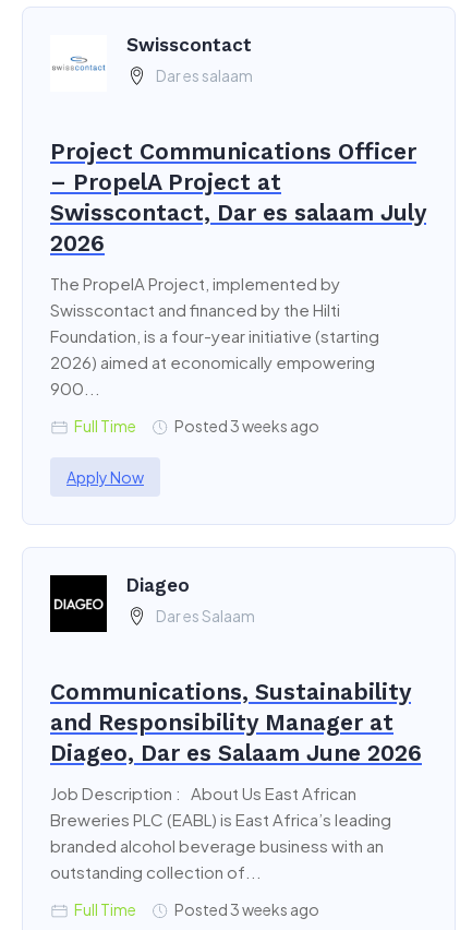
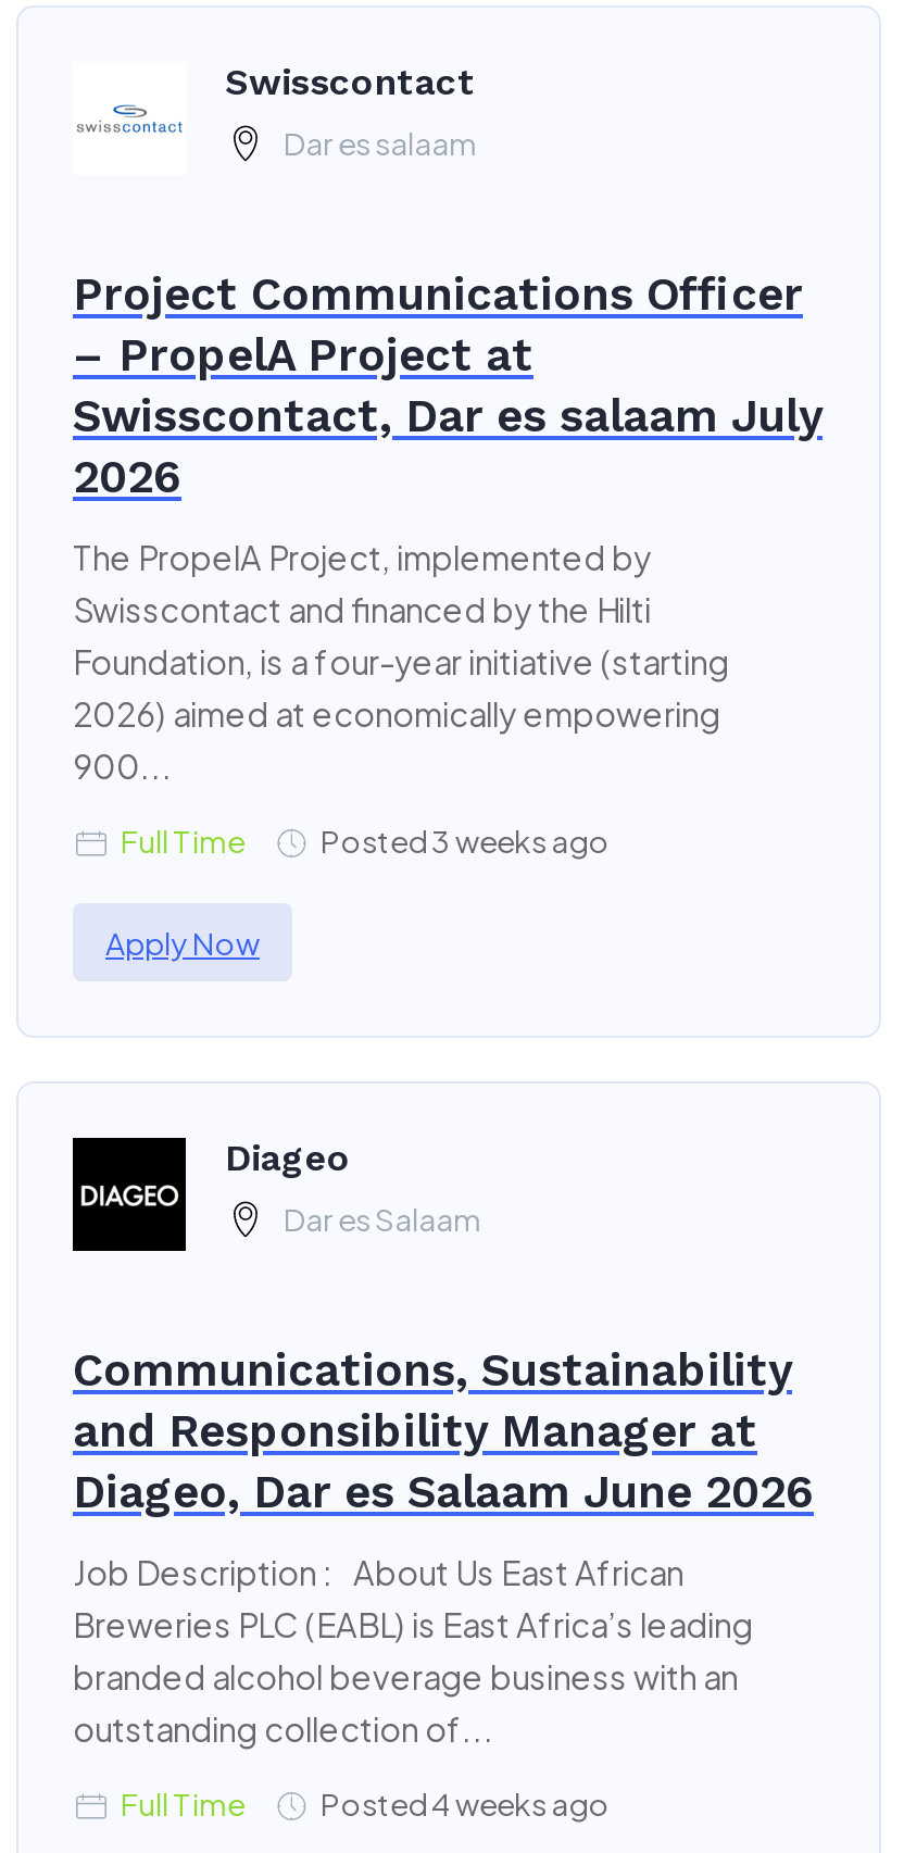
[174,900,319,919] Posted 3 weeks ago -> [321,1784,610,1823] Posted 4 weeks ago

